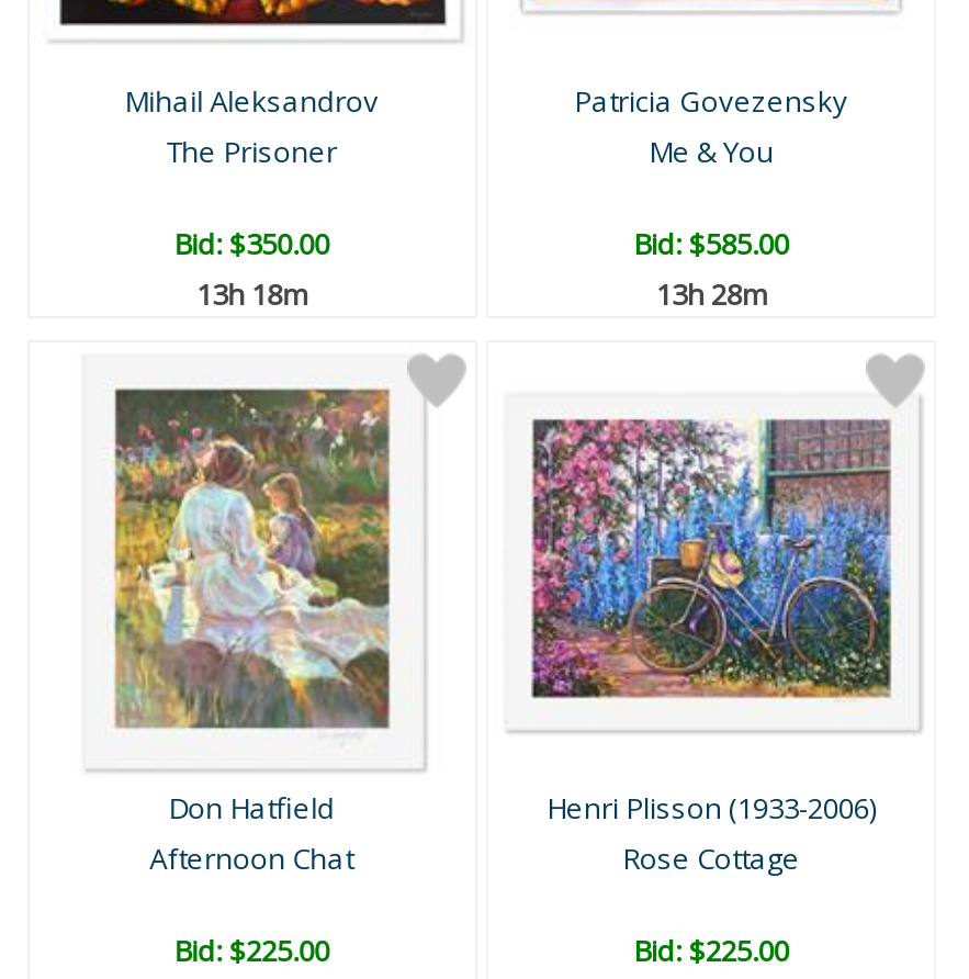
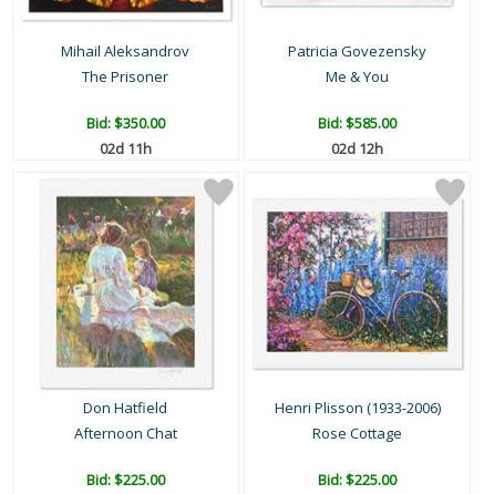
[197,275,306,315] 13h 18m -> [99,139,151,159] 02d 11h
[656,275,766,315] 13h 28m -> [331,139,383,159] 02d 12h

